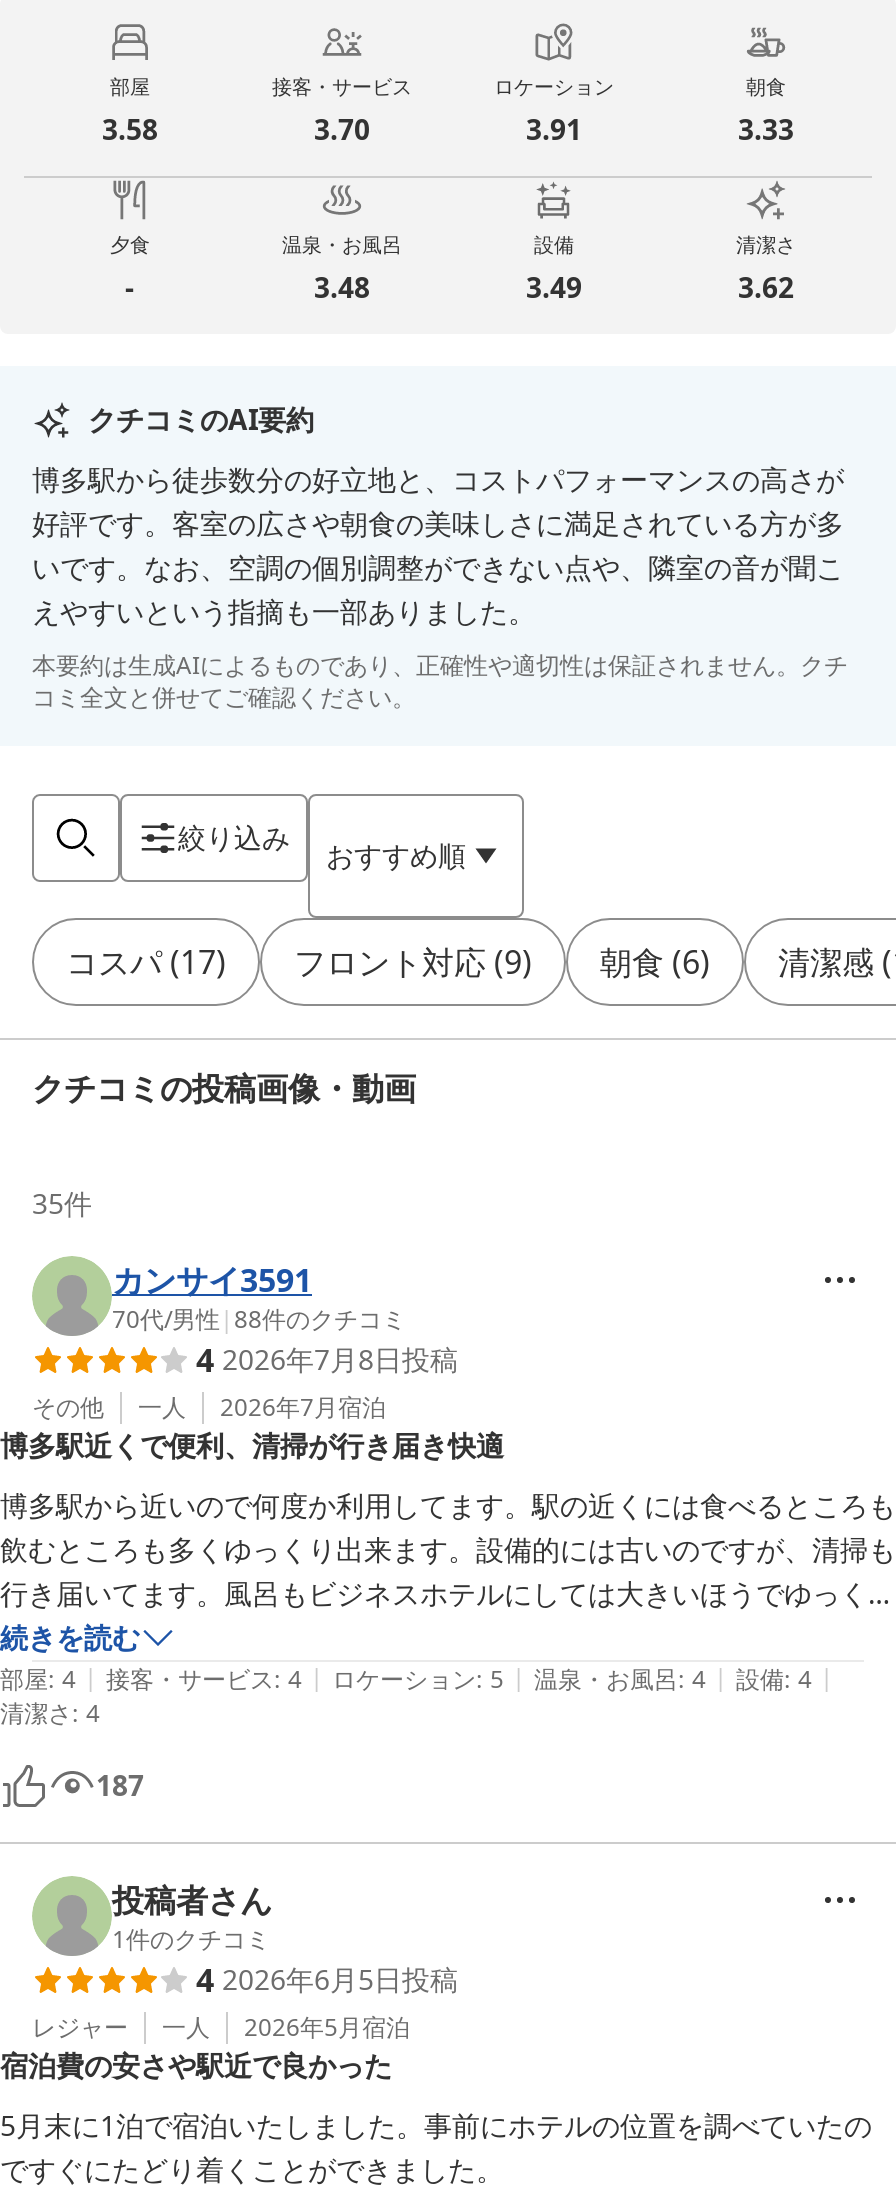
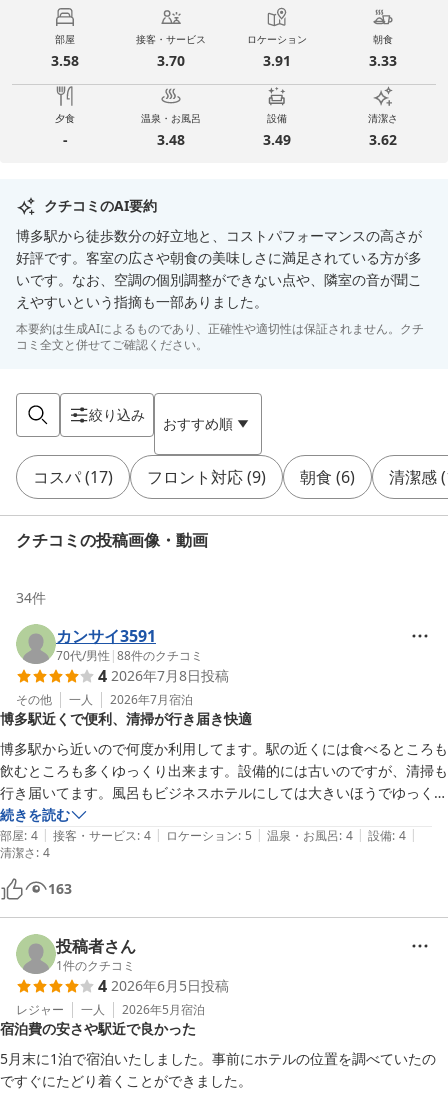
[32,1184,92,1222] 35件 -> [16,588,46,607] 34件
[96,1766,144,1804] 187 -> [48,879,72,898] 163

